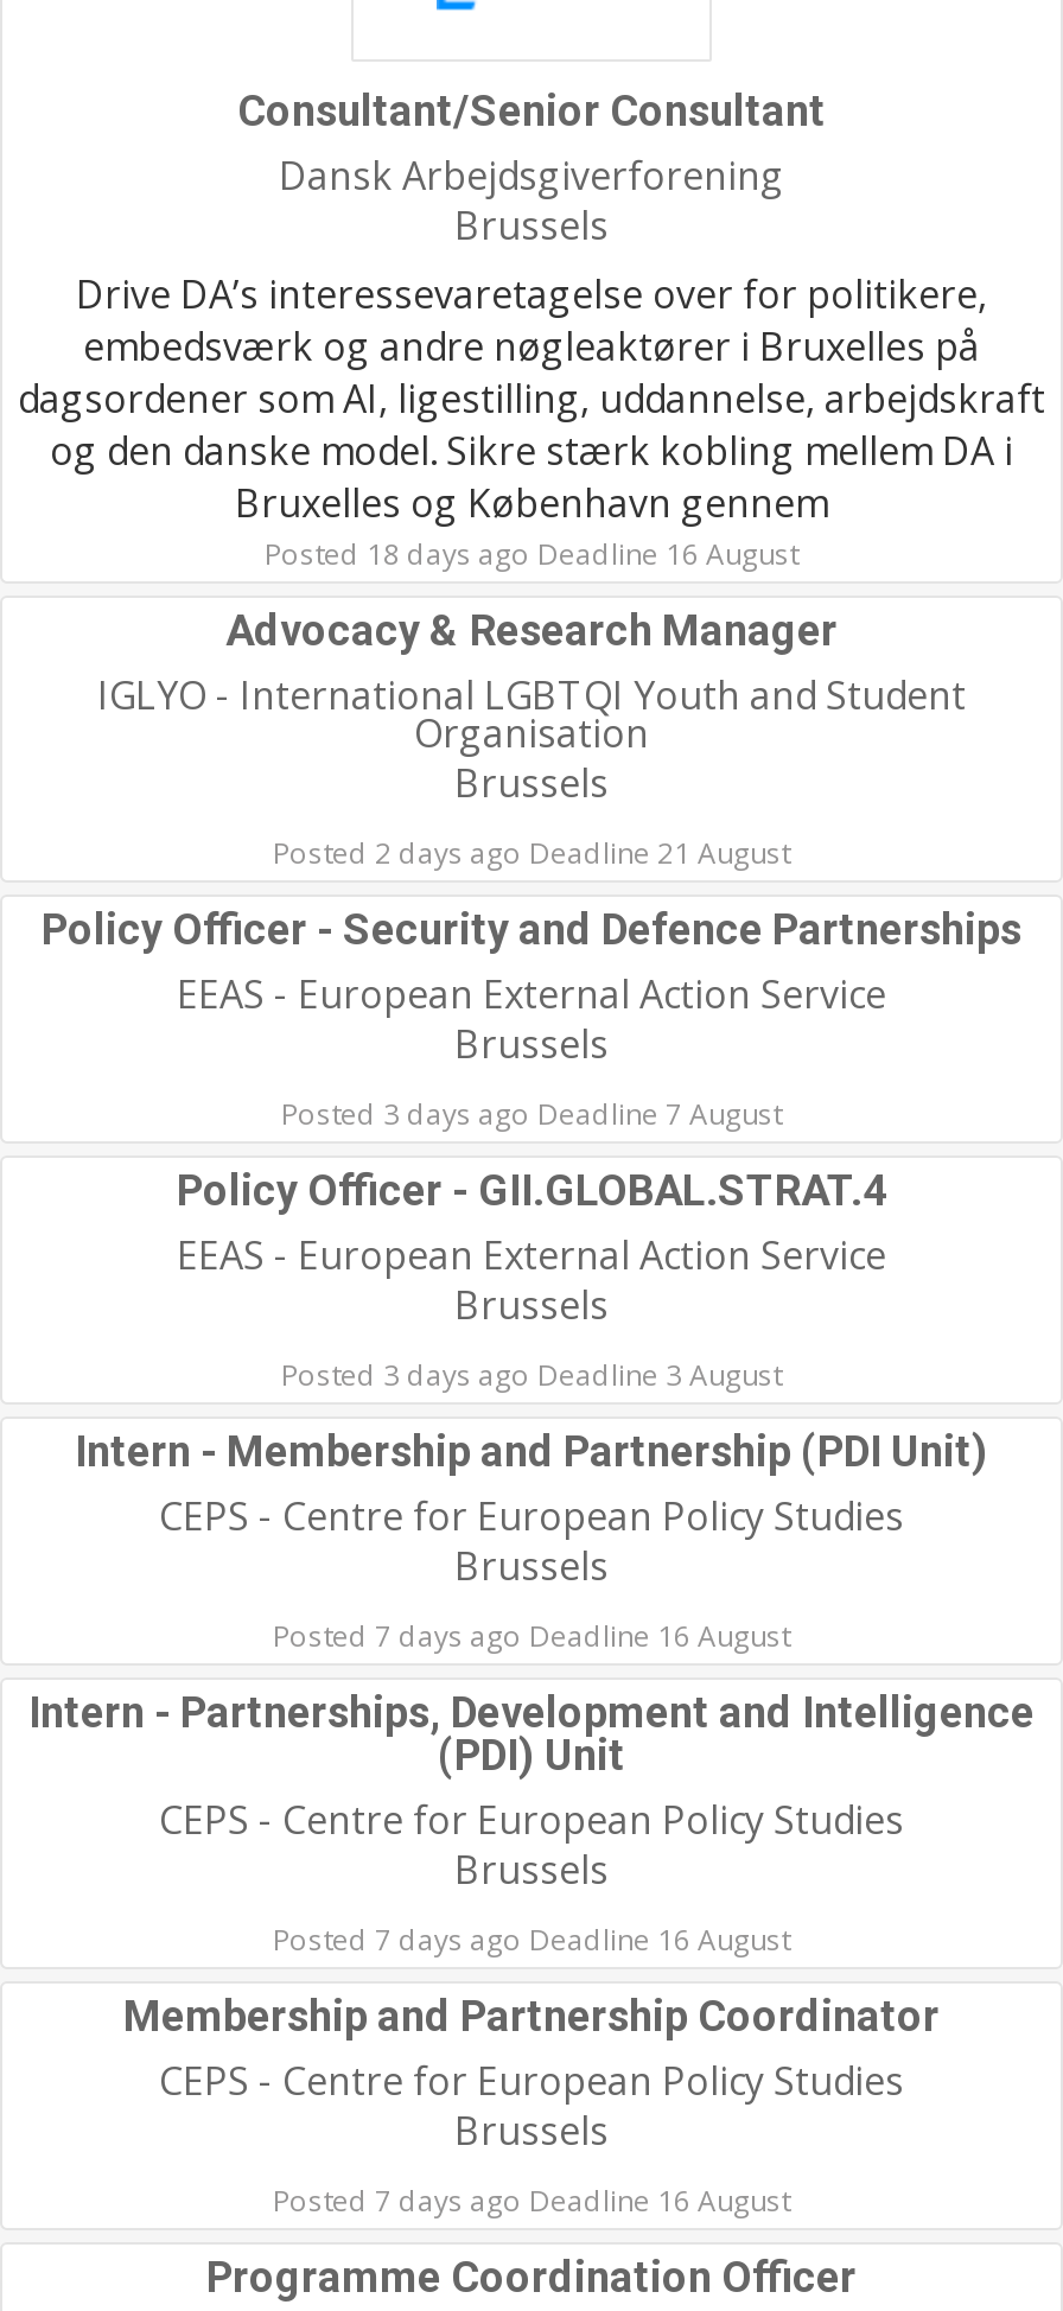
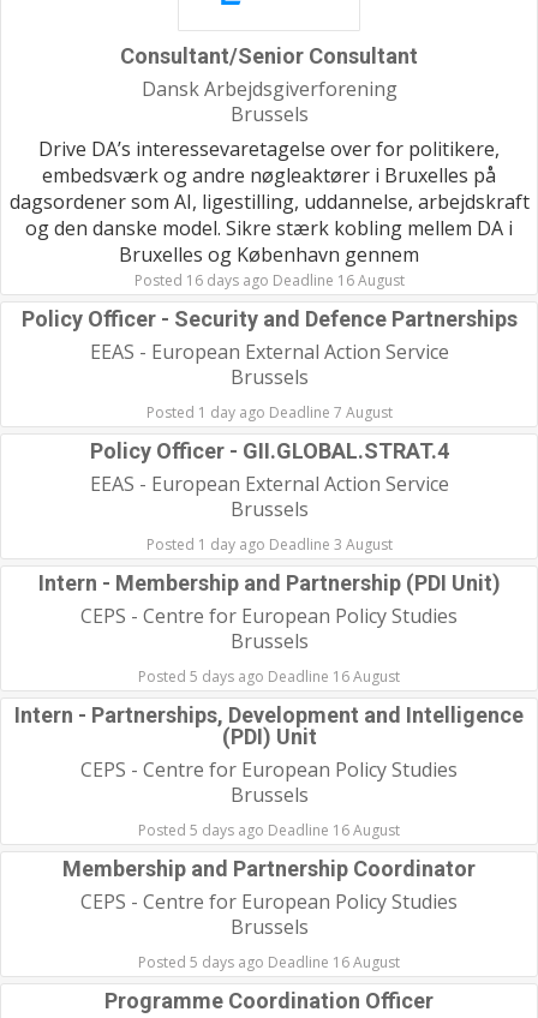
[97,534,966,873] Posted 18 days ago Deadline 16 August | Advocacy & Research Manager | IGLYO - International LGBTQI Youth and Student | Organisation | Brussels | Posted 2 days ago Deadline 21 August -> [134,270,404,291] Posted 16 days ago Deadline 16 August
[281,1094,782,1134] Posted 3 days ago Deadline 7 August -> [146,402,392,423] Posted 1 day ago Deadline 7 August
[281,1355,782,1395] Posted 3 days ago Deadline 3 August -> [146,534,392,555] Posted 1 day ago Deadline 3 August
[273,1616,790,1656] Posted 7 days ago Deadline 16 August -> [138,666,400,687] Posted 5 days ago Deadline 16 August
[273,1920,790,1960] Posted 7 days ago Deadline 16 August -> [138,820,400,840] Posted 5 days ago Deadline 16 August
[273,2181,790,2221] Posted 7 days ago Deadline 16 August -> [138,952,400,972] Posted 5 days ago Deadline 16 August

